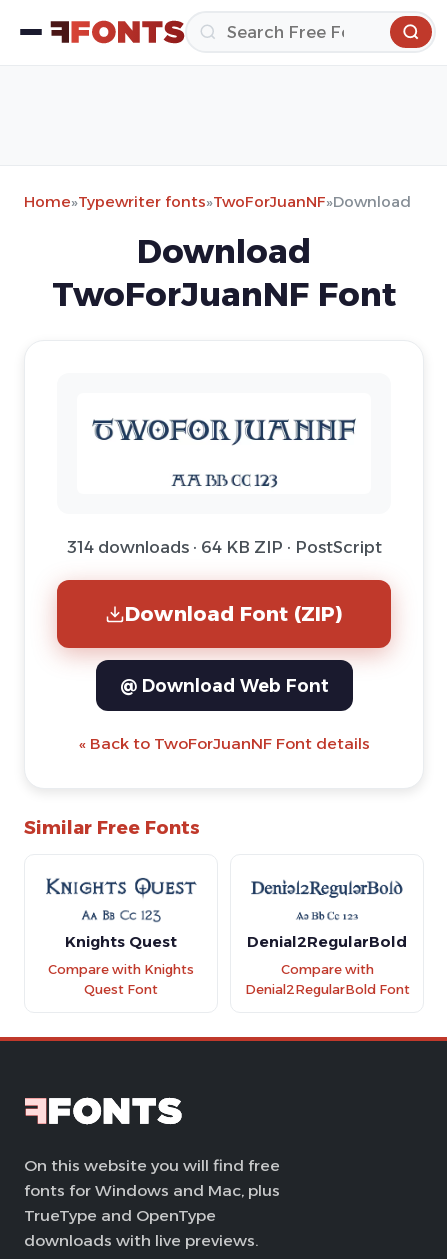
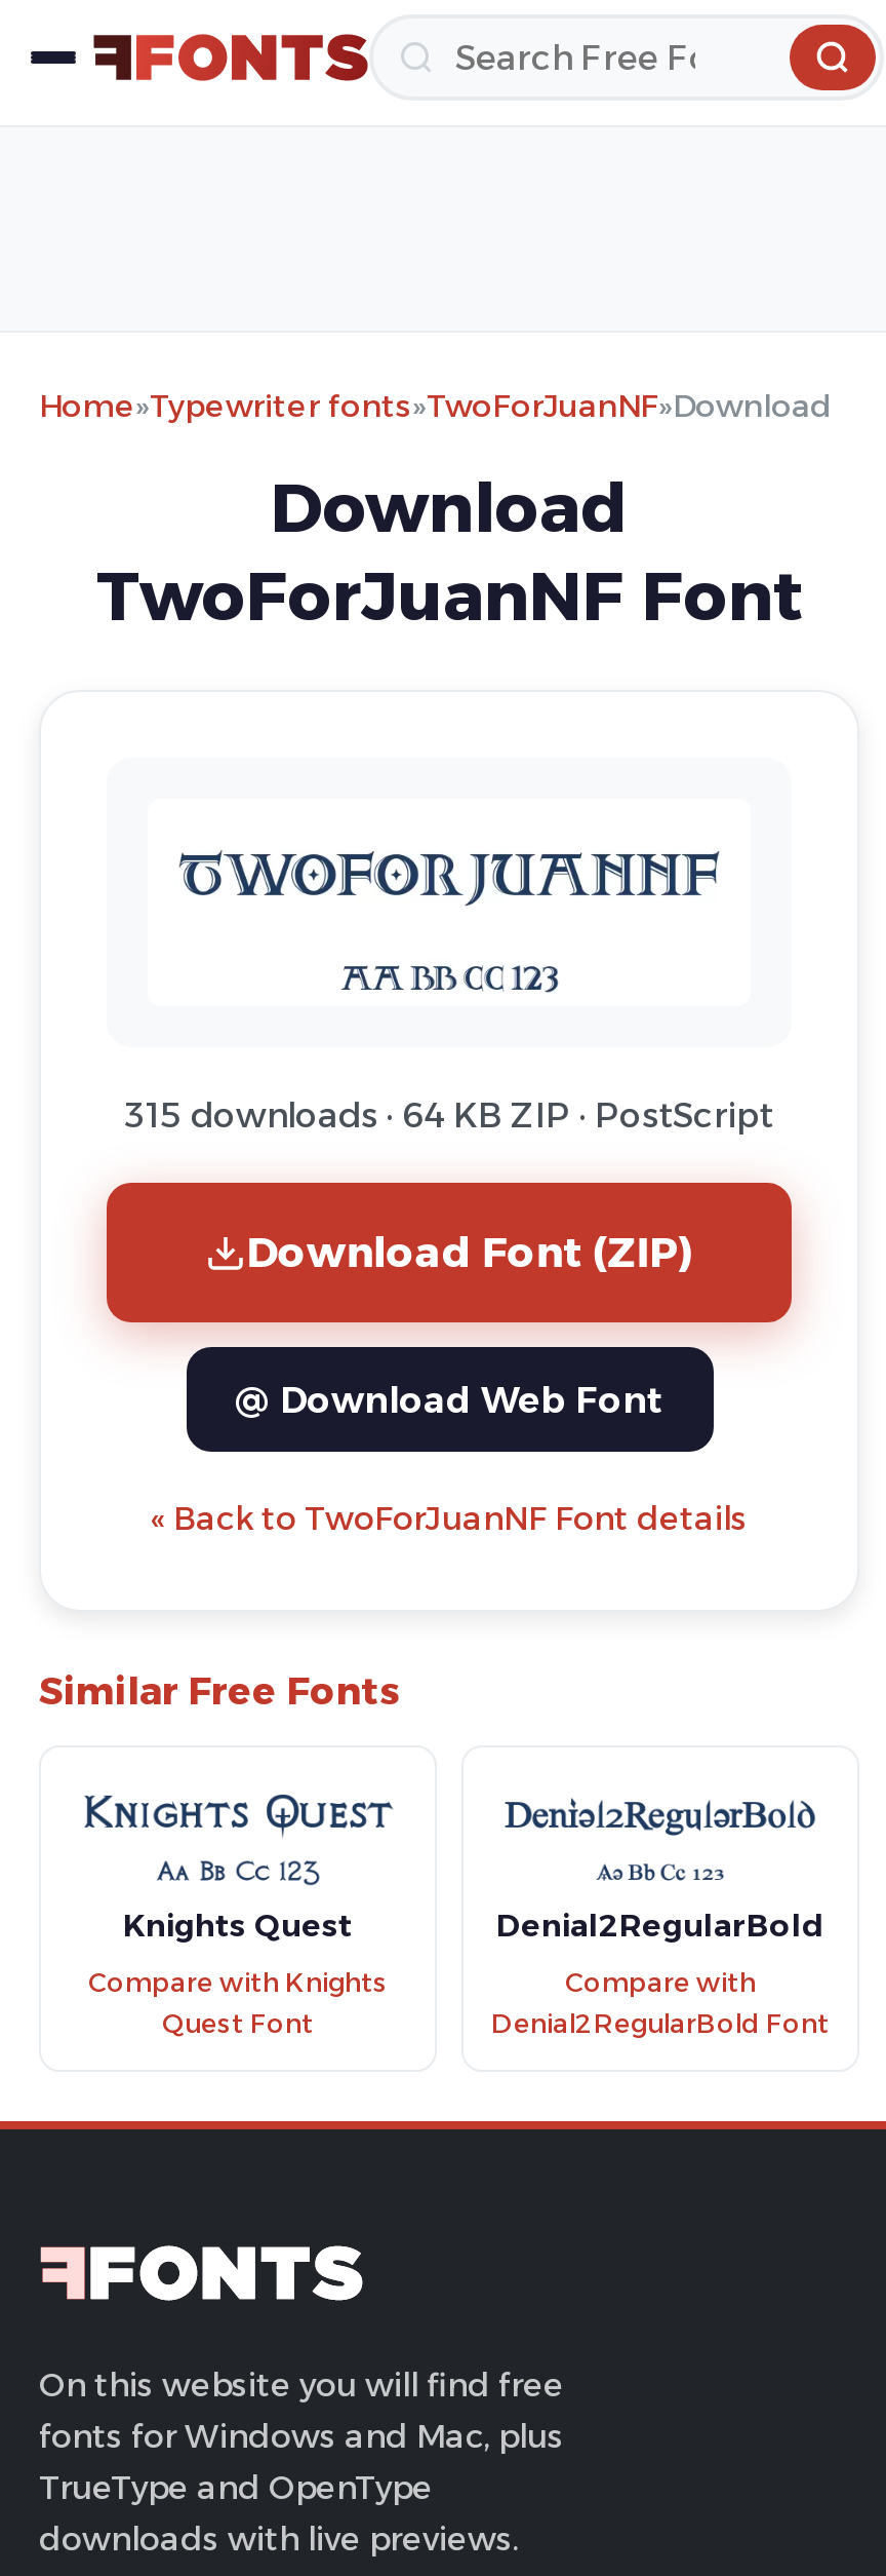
[66,537,381,557] 314 downloads · 64 KB ZIP · PostScript -> [125,1094,773,1135] 315 downloads · 64 KB ZIP · PostScript

